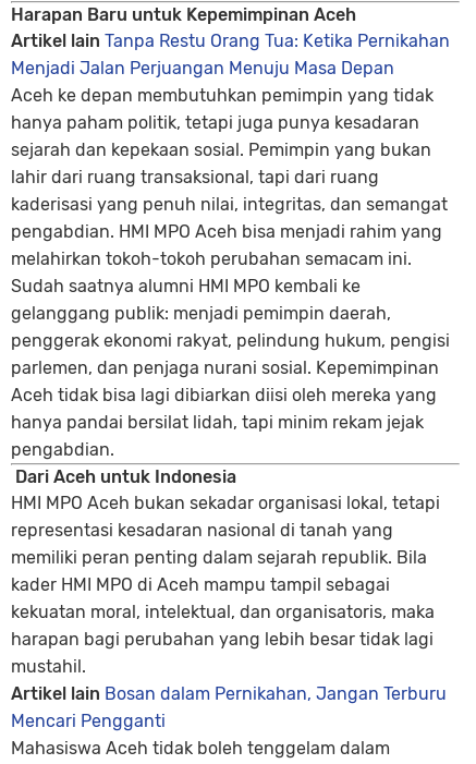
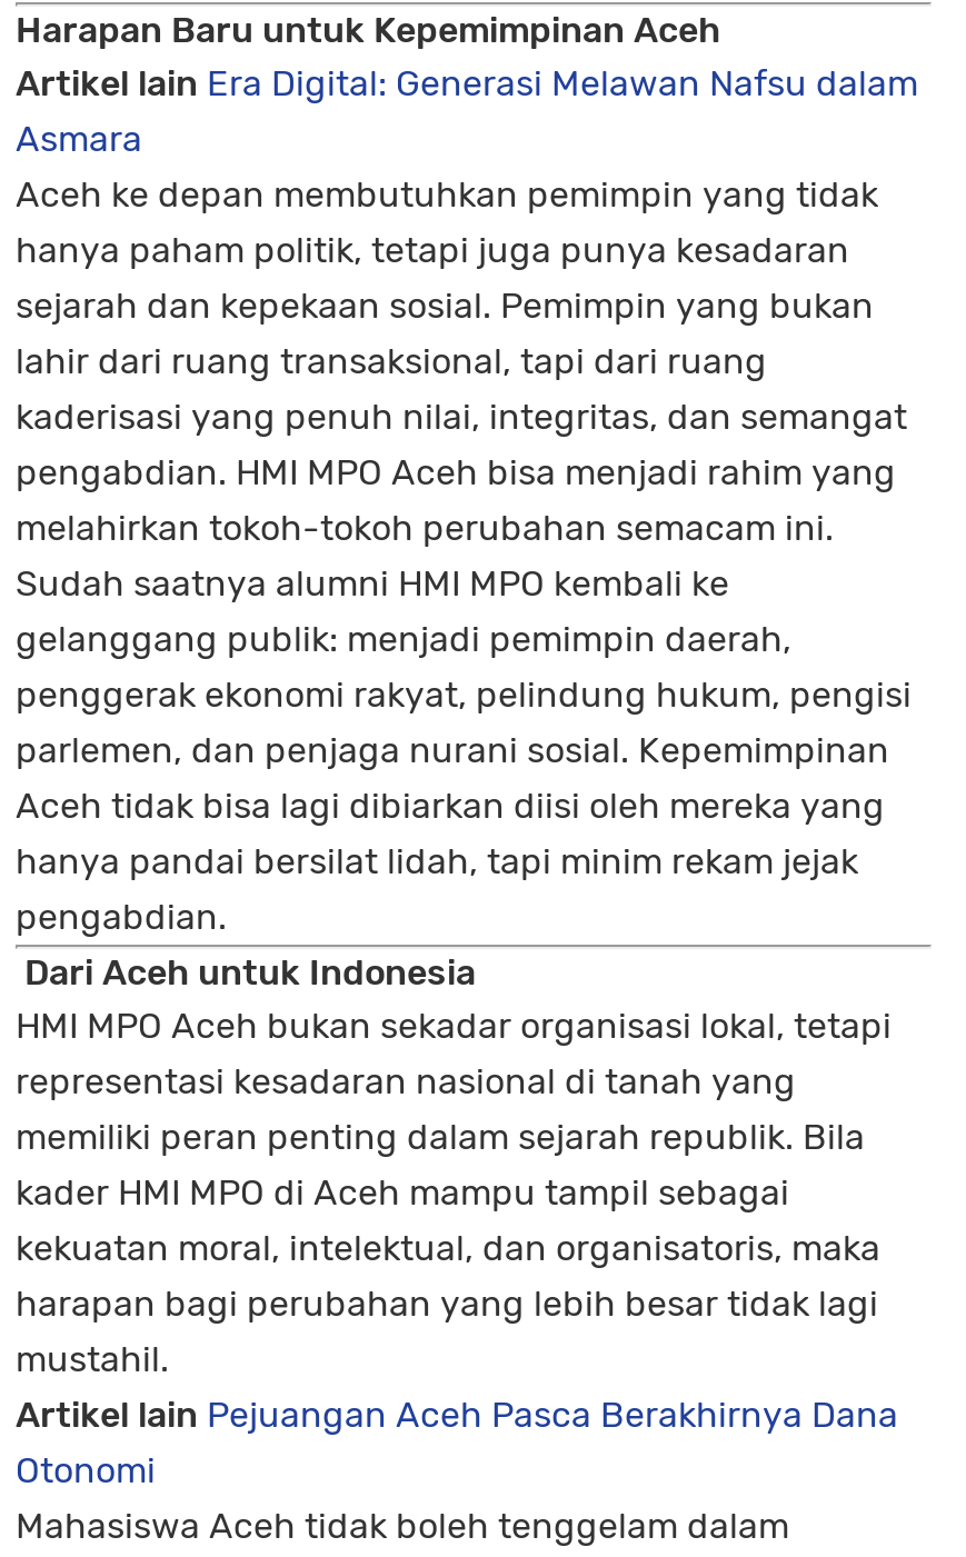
[11,31,450,79] Artikel lain Tanpa Restu Orang Tua: Ketika Pernikahan | Menjadi Jalan Perjuangan Menuju Masa Depan -> [16,63,918,161] Artikel lain Era Digital: Generasi Melawan Nafsu dalam | Asmara
[11,684,447,732] Artikel lain Bosan dalam Pernikahan, Jangan Terburu | Mencari Pengganti -> [16,1394,898,1492] Artikel lain Pejuangan Aceh Pasca Berakhirnya Dana | Otonomi

